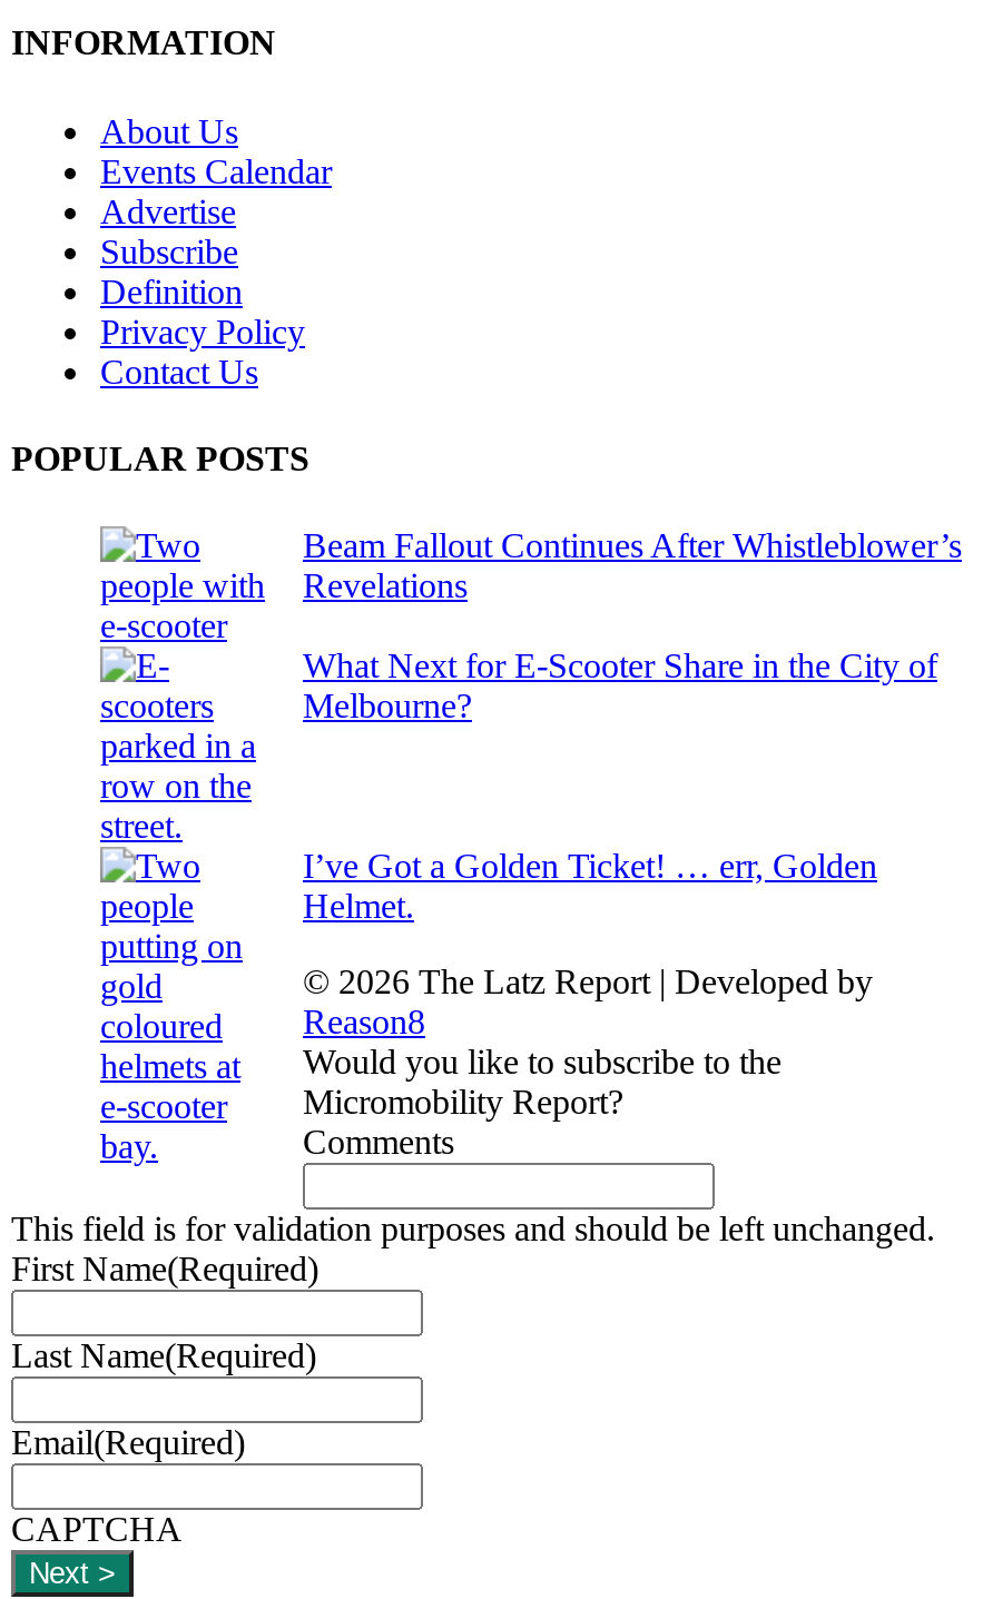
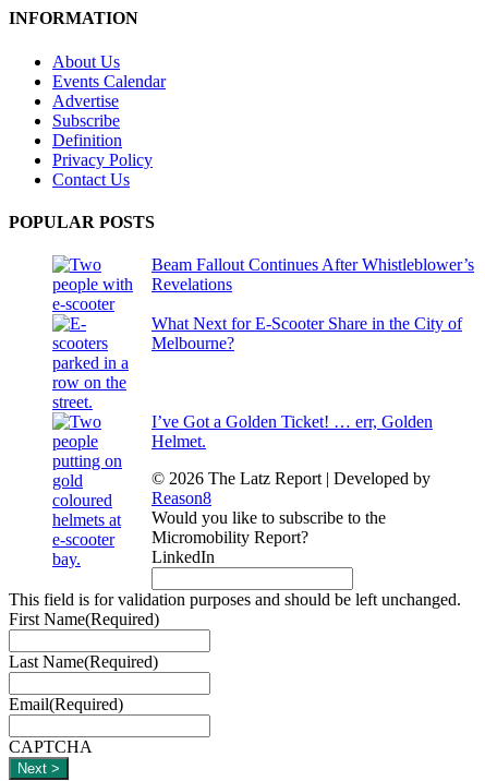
[303,1123,454,1161] Comments -> [151,548,215,566] LinkedIn

